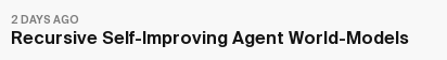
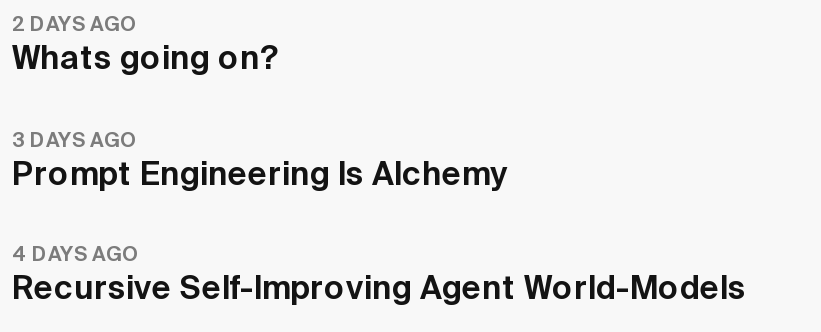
none -> [12,45,508,266] Whats going on? | 3 DAYS AGO | Prompt Engineering Is Alchemy | 4 DAYS AGO

